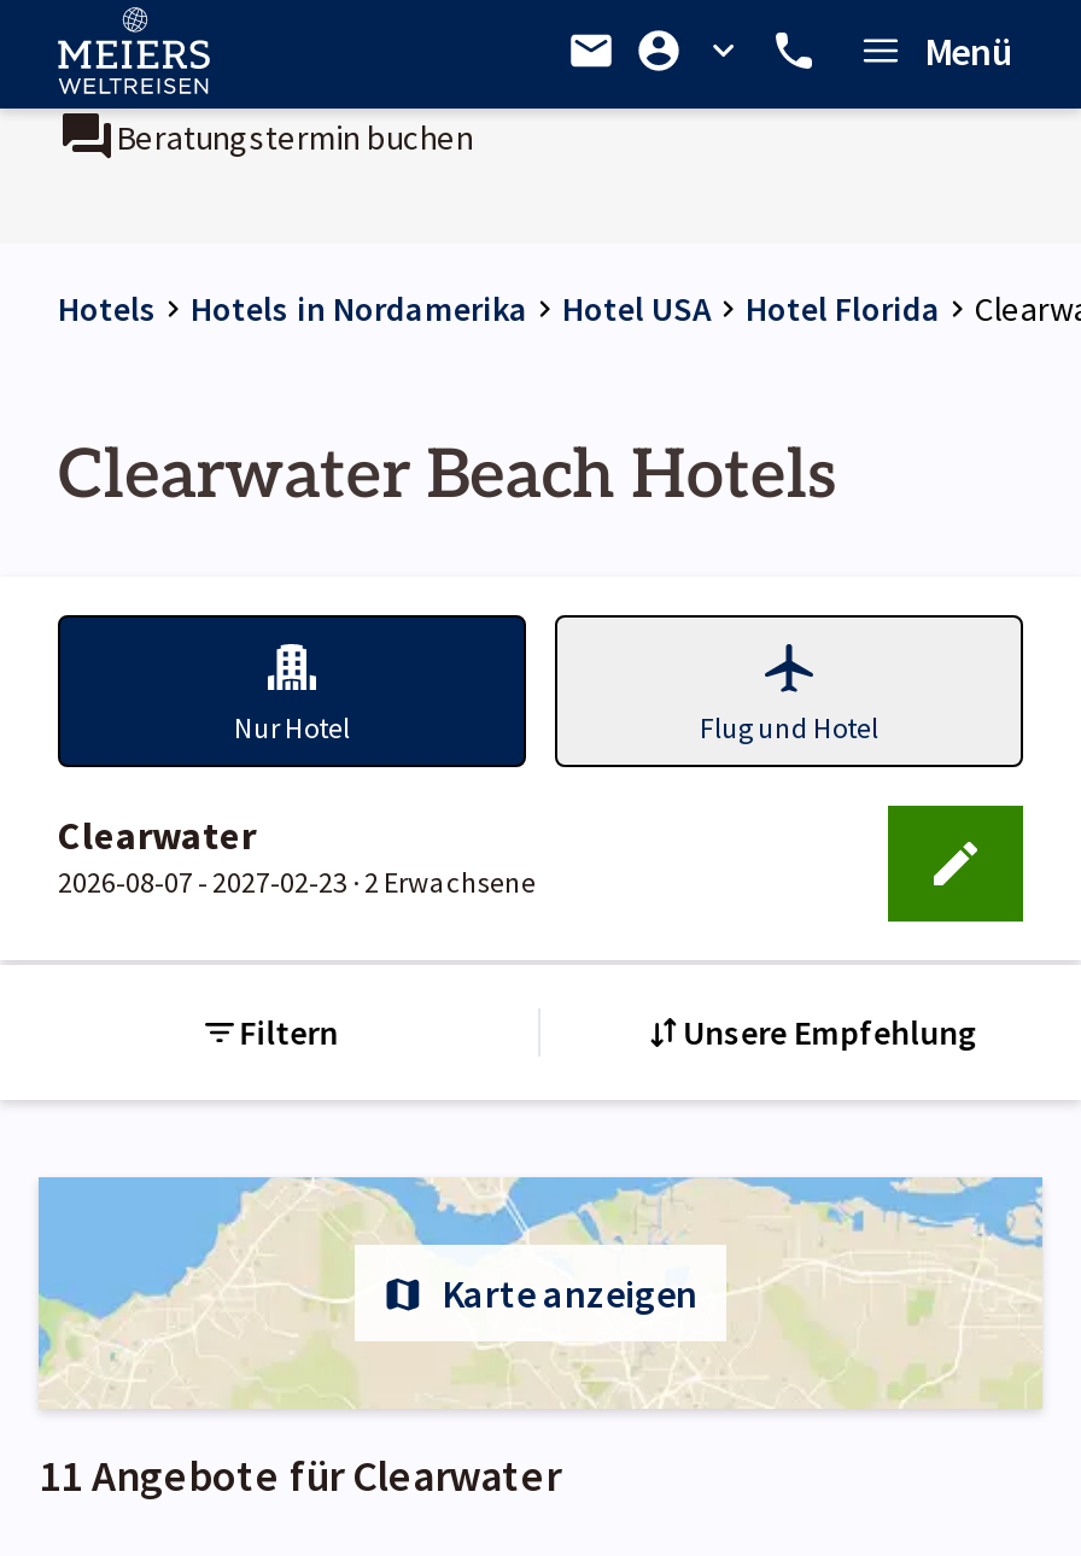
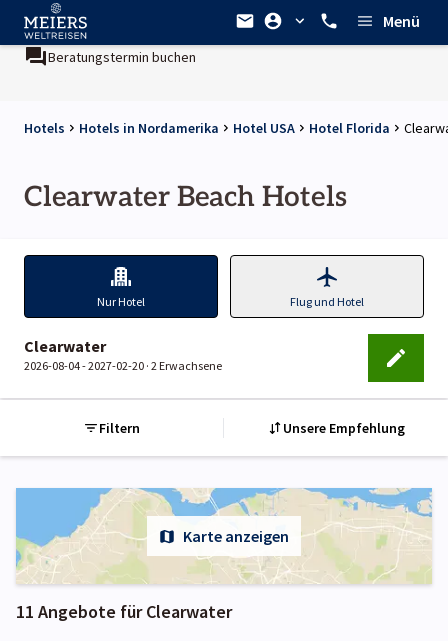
[58,864,536,900] 2026-08-07 - 2027-02-23 · 2 Erwachsene -> [24,358,222,373] 2026-08-04 - 2027-02-20 · 2 Erwachsene

